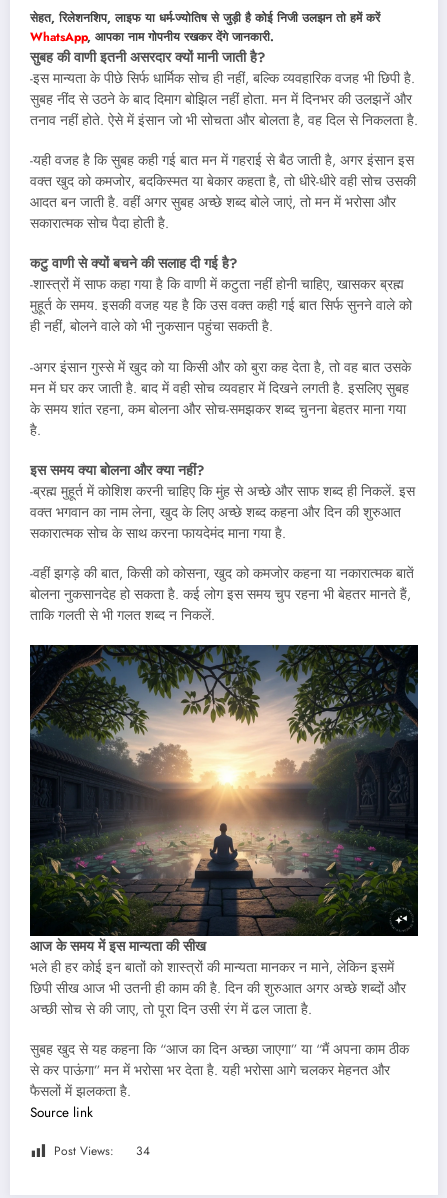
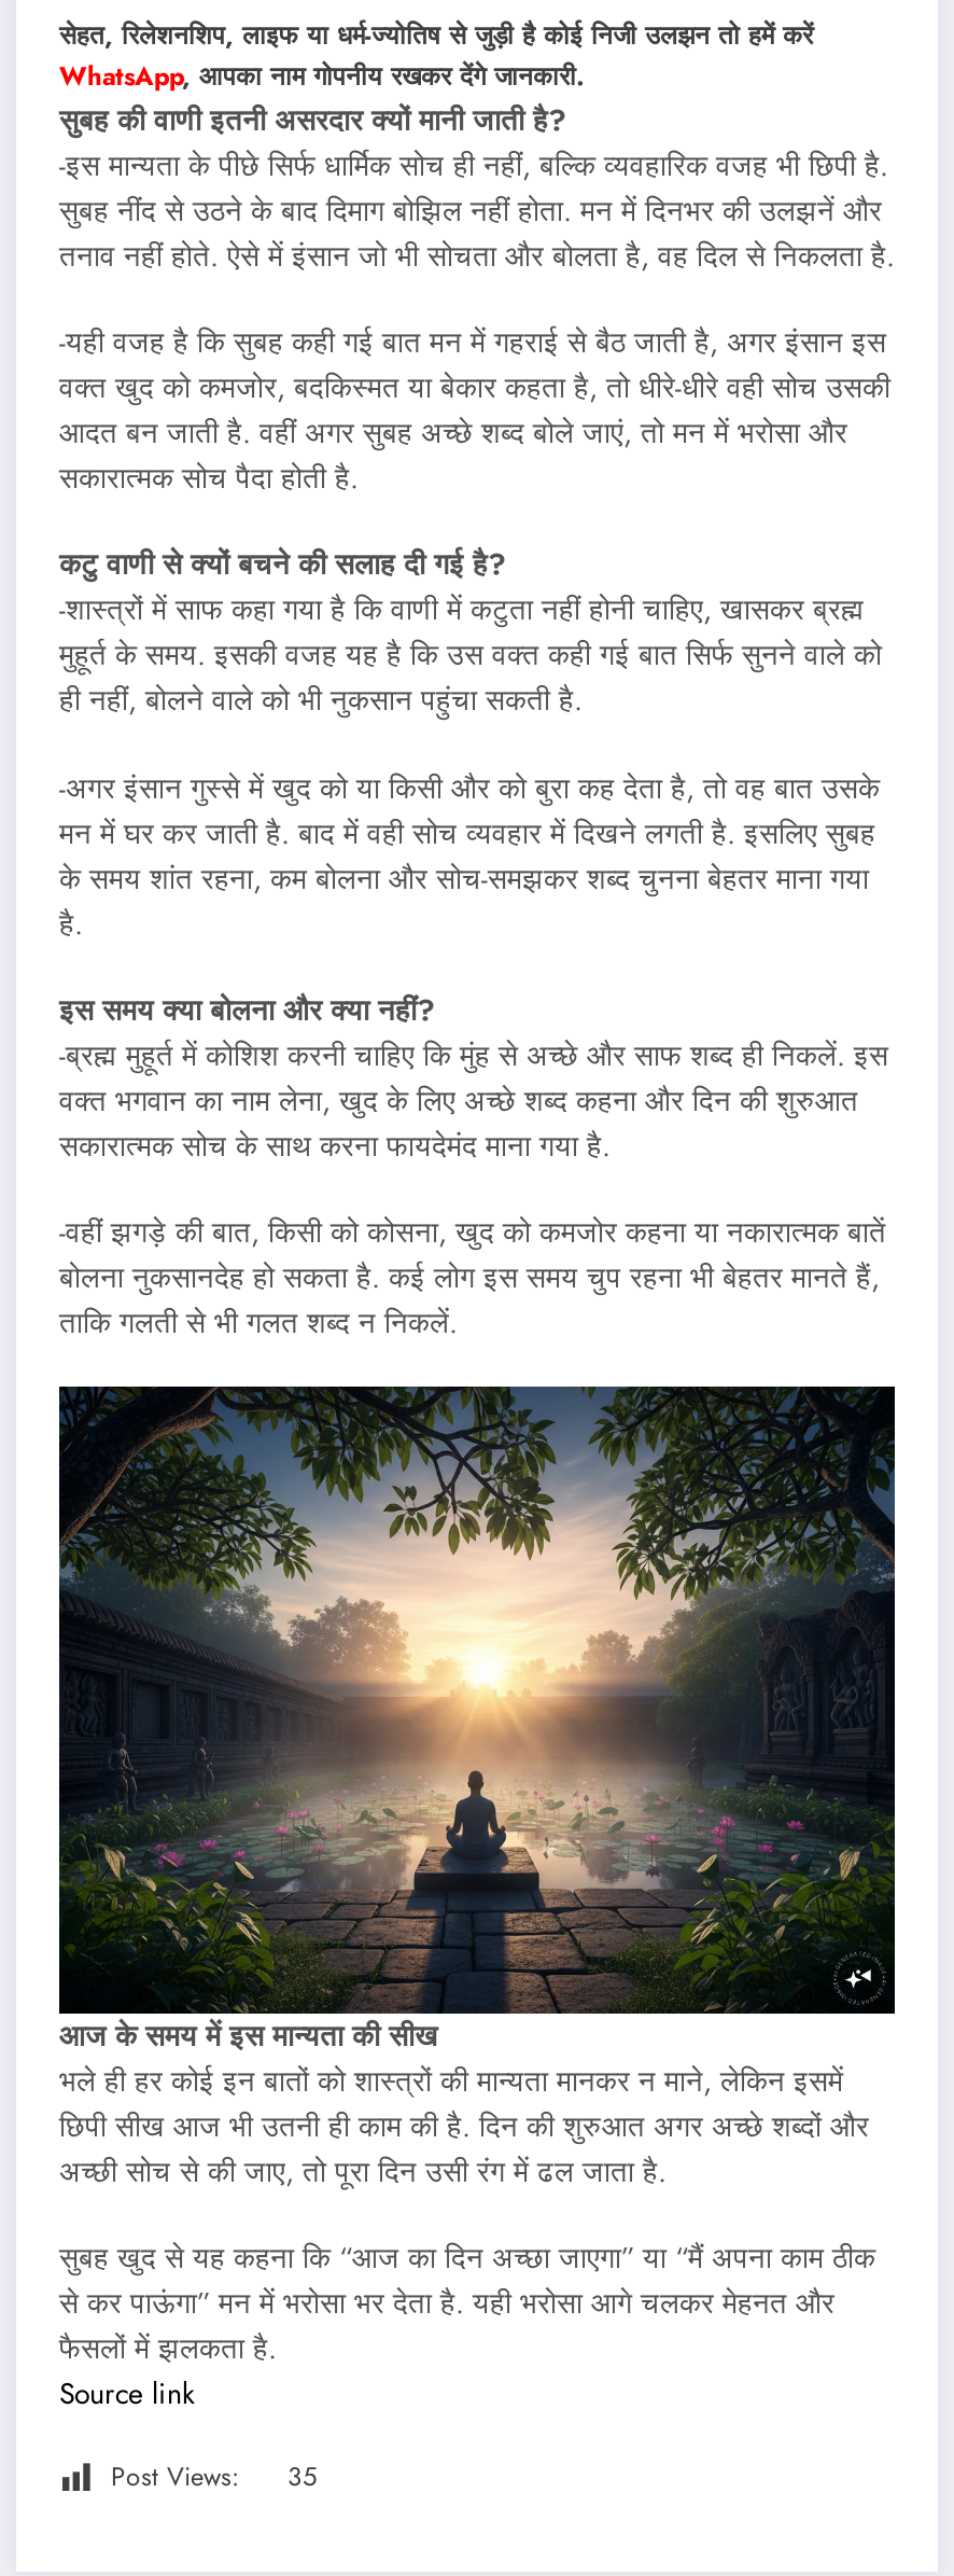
[54,1142,150,1160] Post Views: 34 -> [111,2459,318,2497] Post Views: 35

